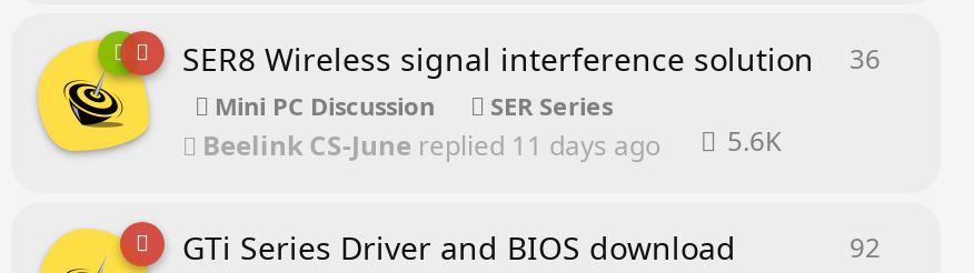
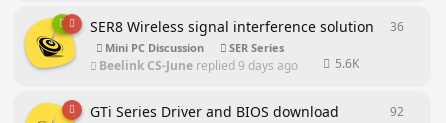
[202,127,660,164] Beelink CS-June replied 11 days ago -> [99,57,298,74] Beelink CS-June replied 9 days ago

